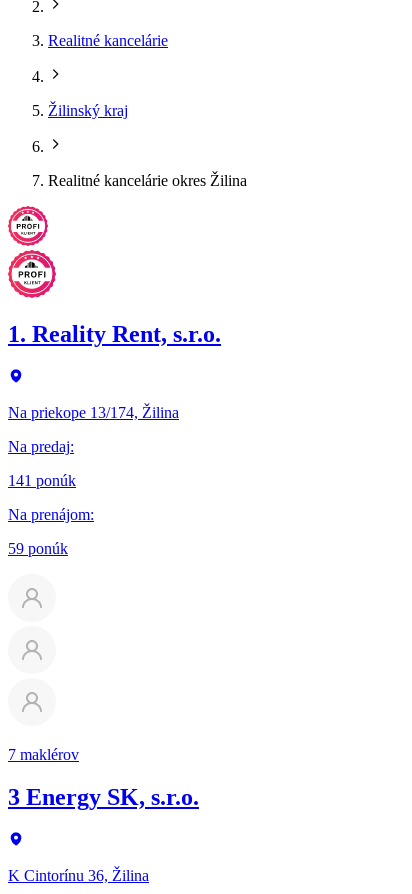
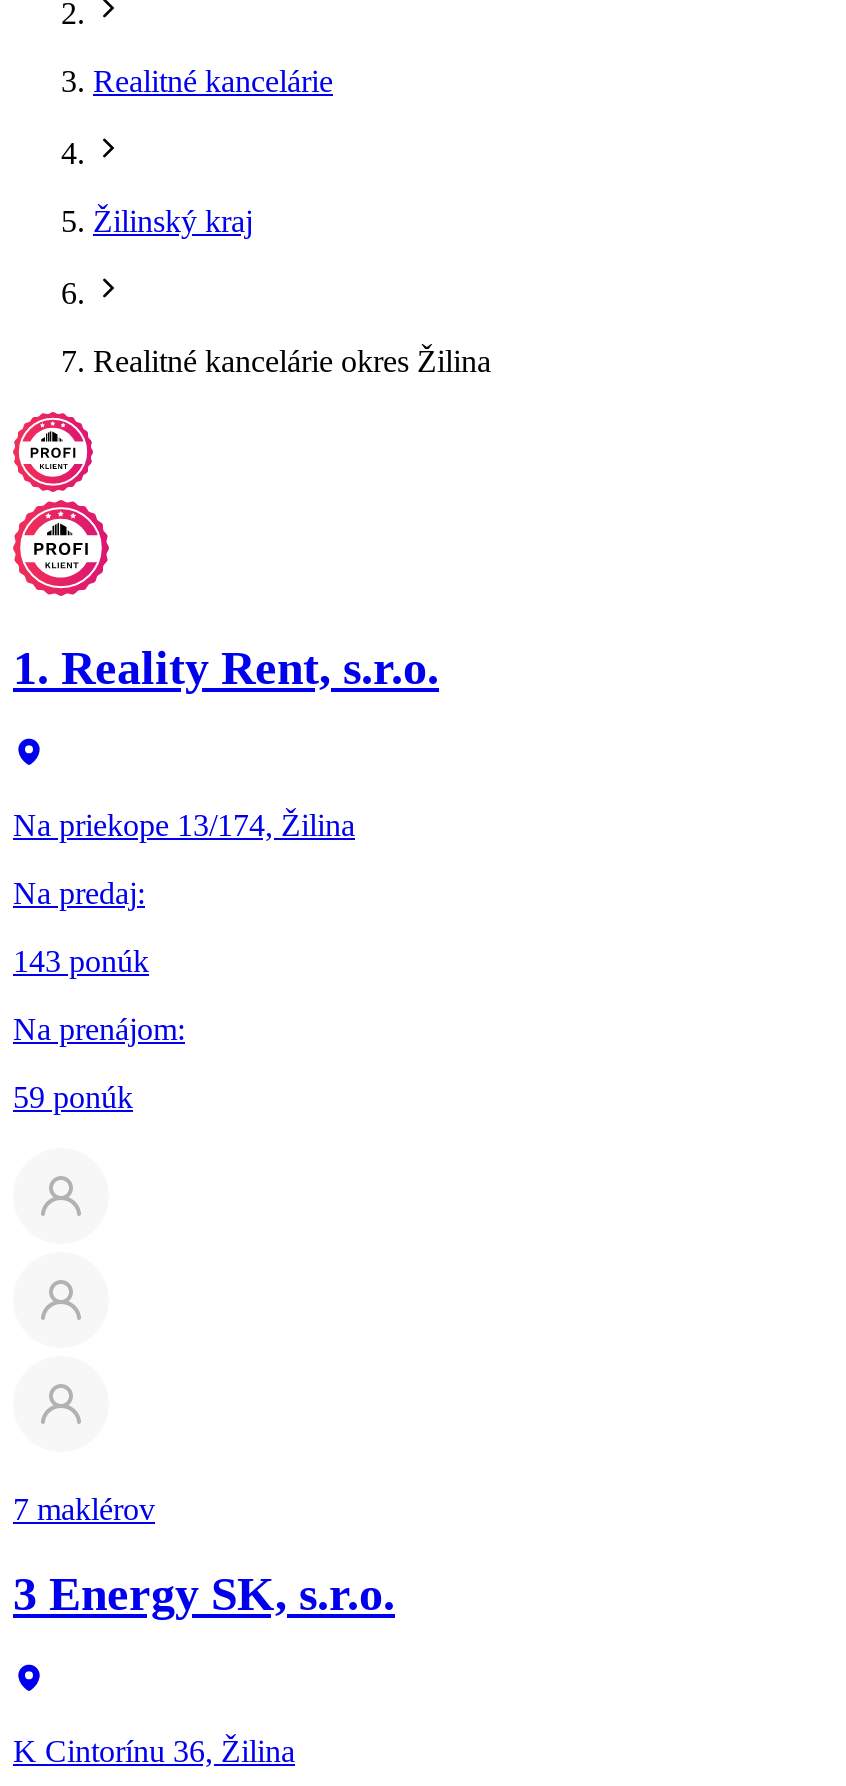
[8,472,76,489] 141 ponúk -> [13,945,149,979] 143 ponúk

